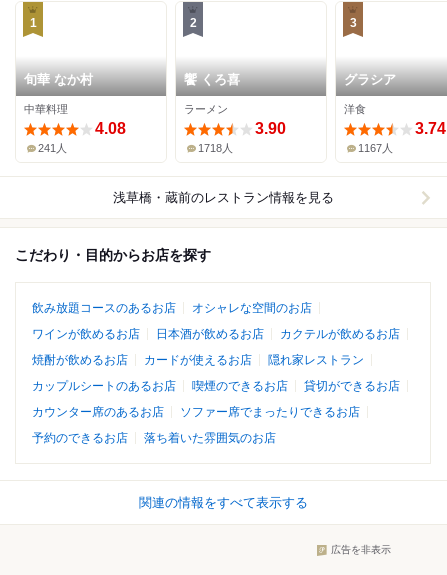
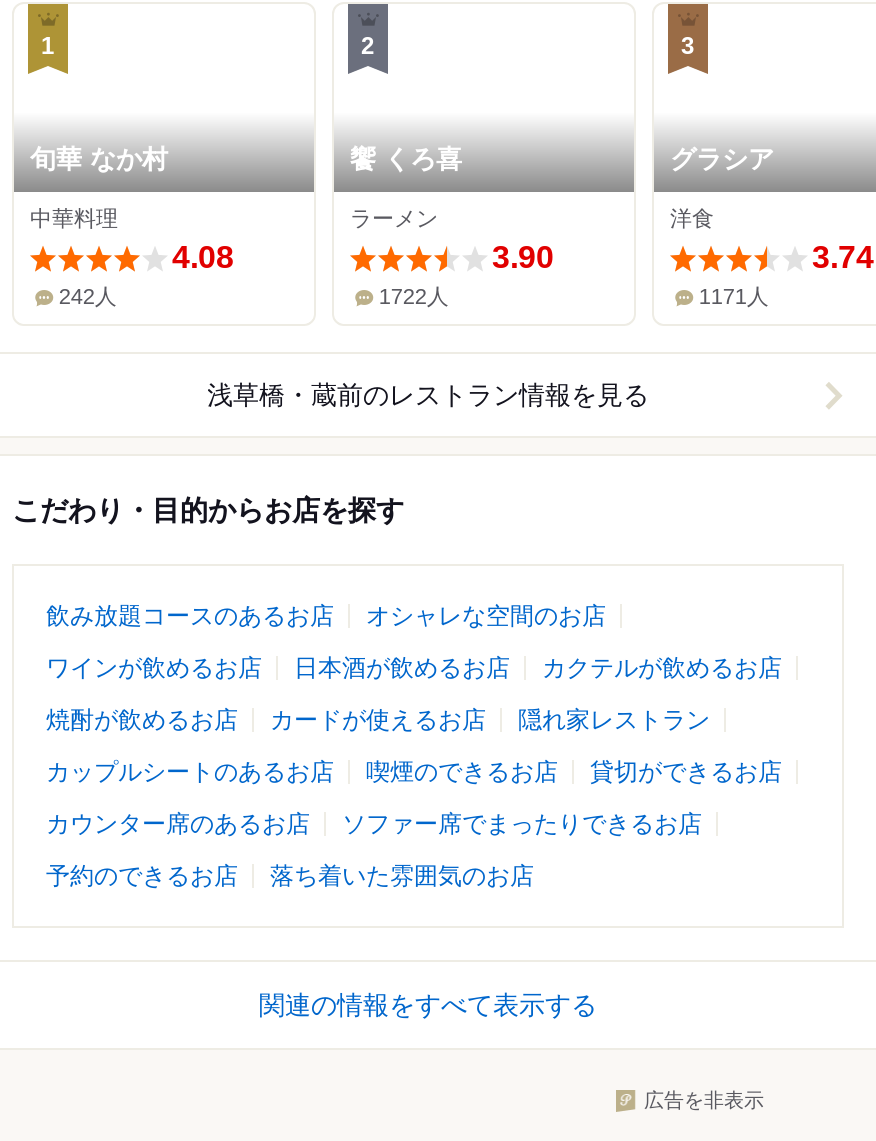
[38,142,67,154] 241人 -> [59,285,117,309] 242人
[198,142,233,154] 1718人 -> [379,285,449,309] 1722人
[358,142,393,154] 1167人 -> [699,285,769,309] 1171人

